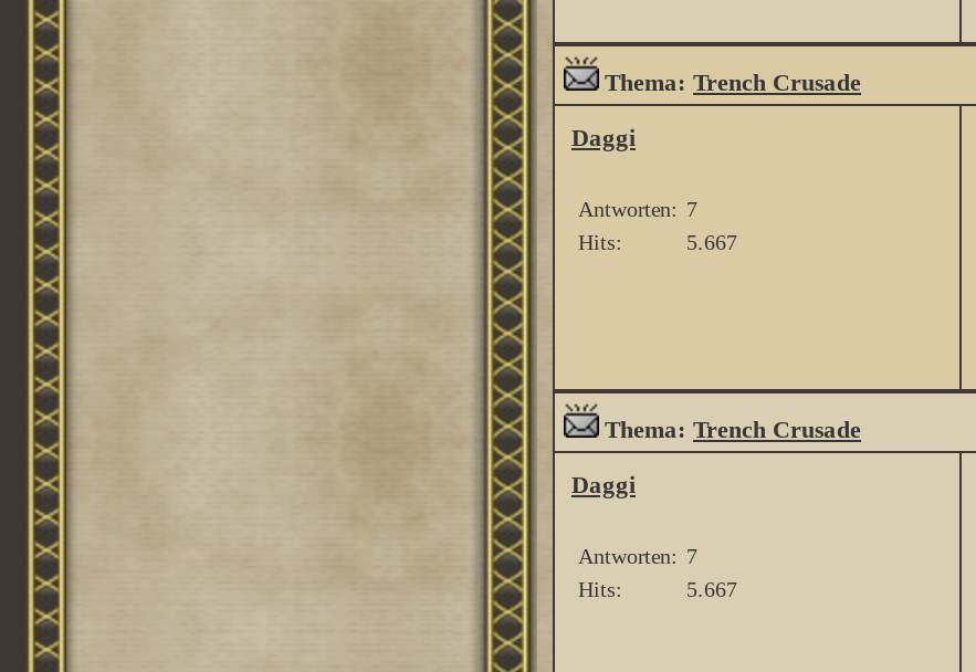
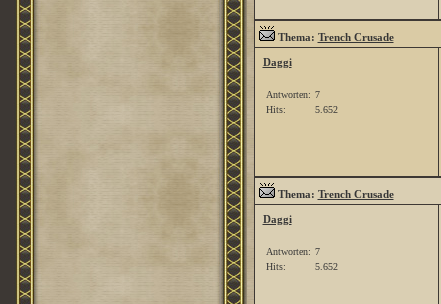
[686,230,737,254] 5.667 -> [314,104,337,115] 5.652
[686,577,737,601] 5.667 -> [314,261,337,272] 5.652

